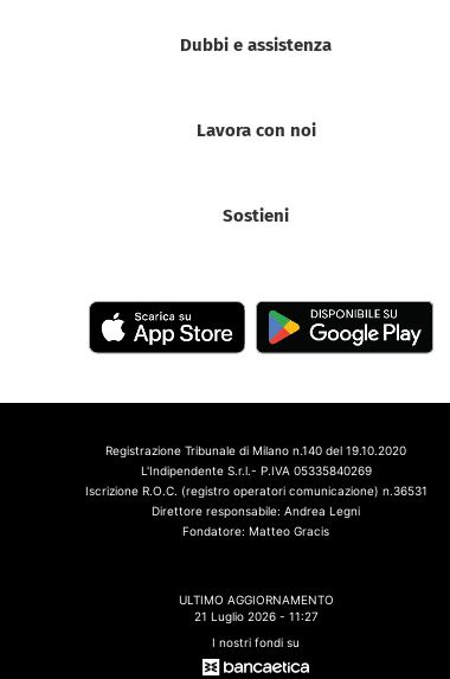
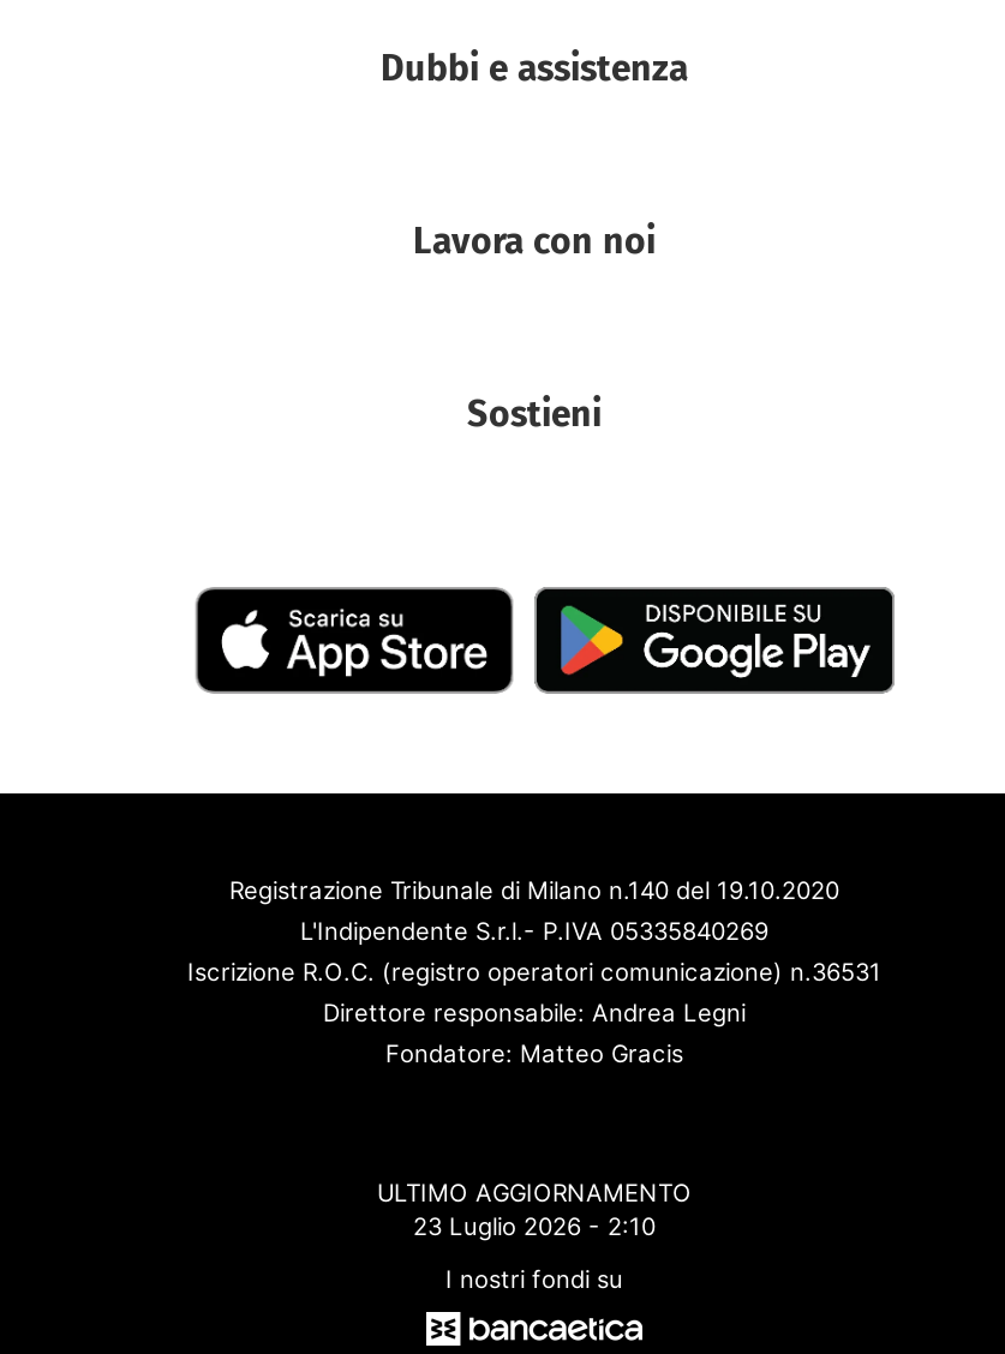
[194,609,318,623] 21 Luglio 2026 - 11:27 -> [413,1211,656,1240] 23 Luglio 2026 - 2:10

